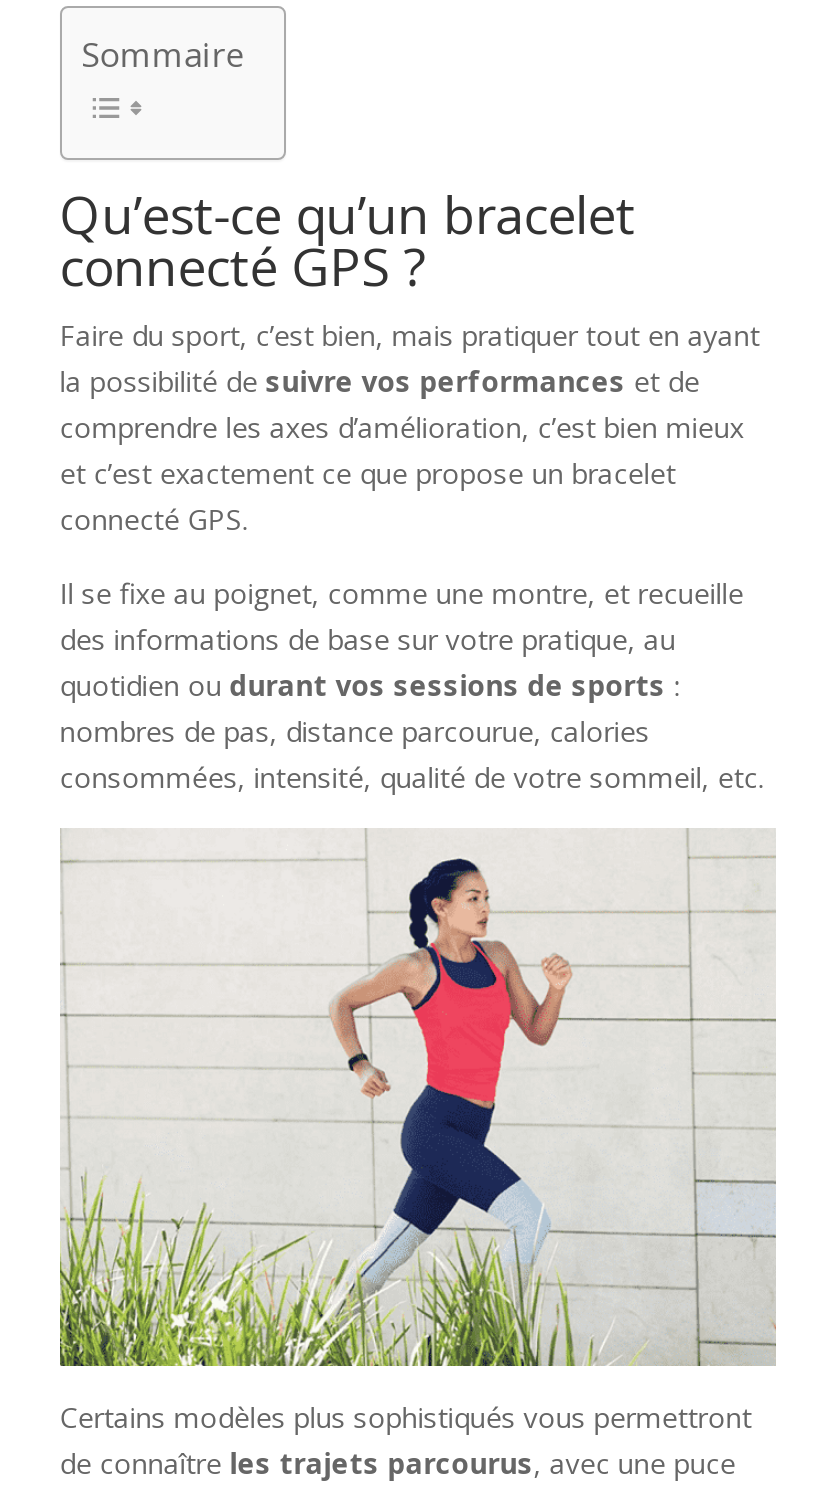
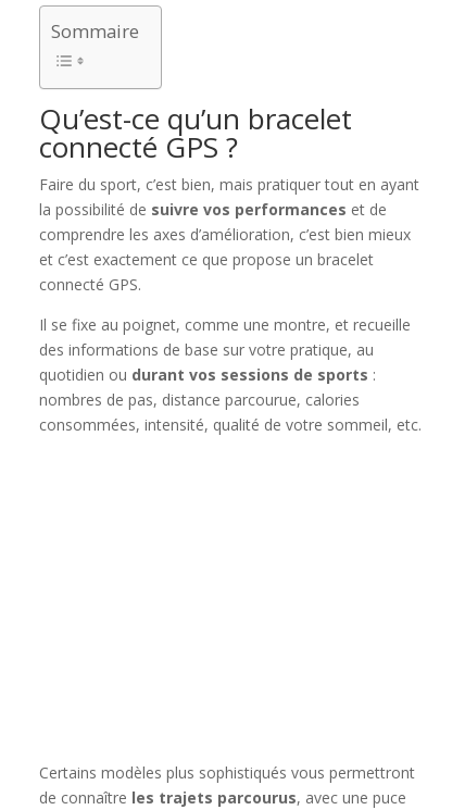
[58,828,778,1368] [image] -> none

